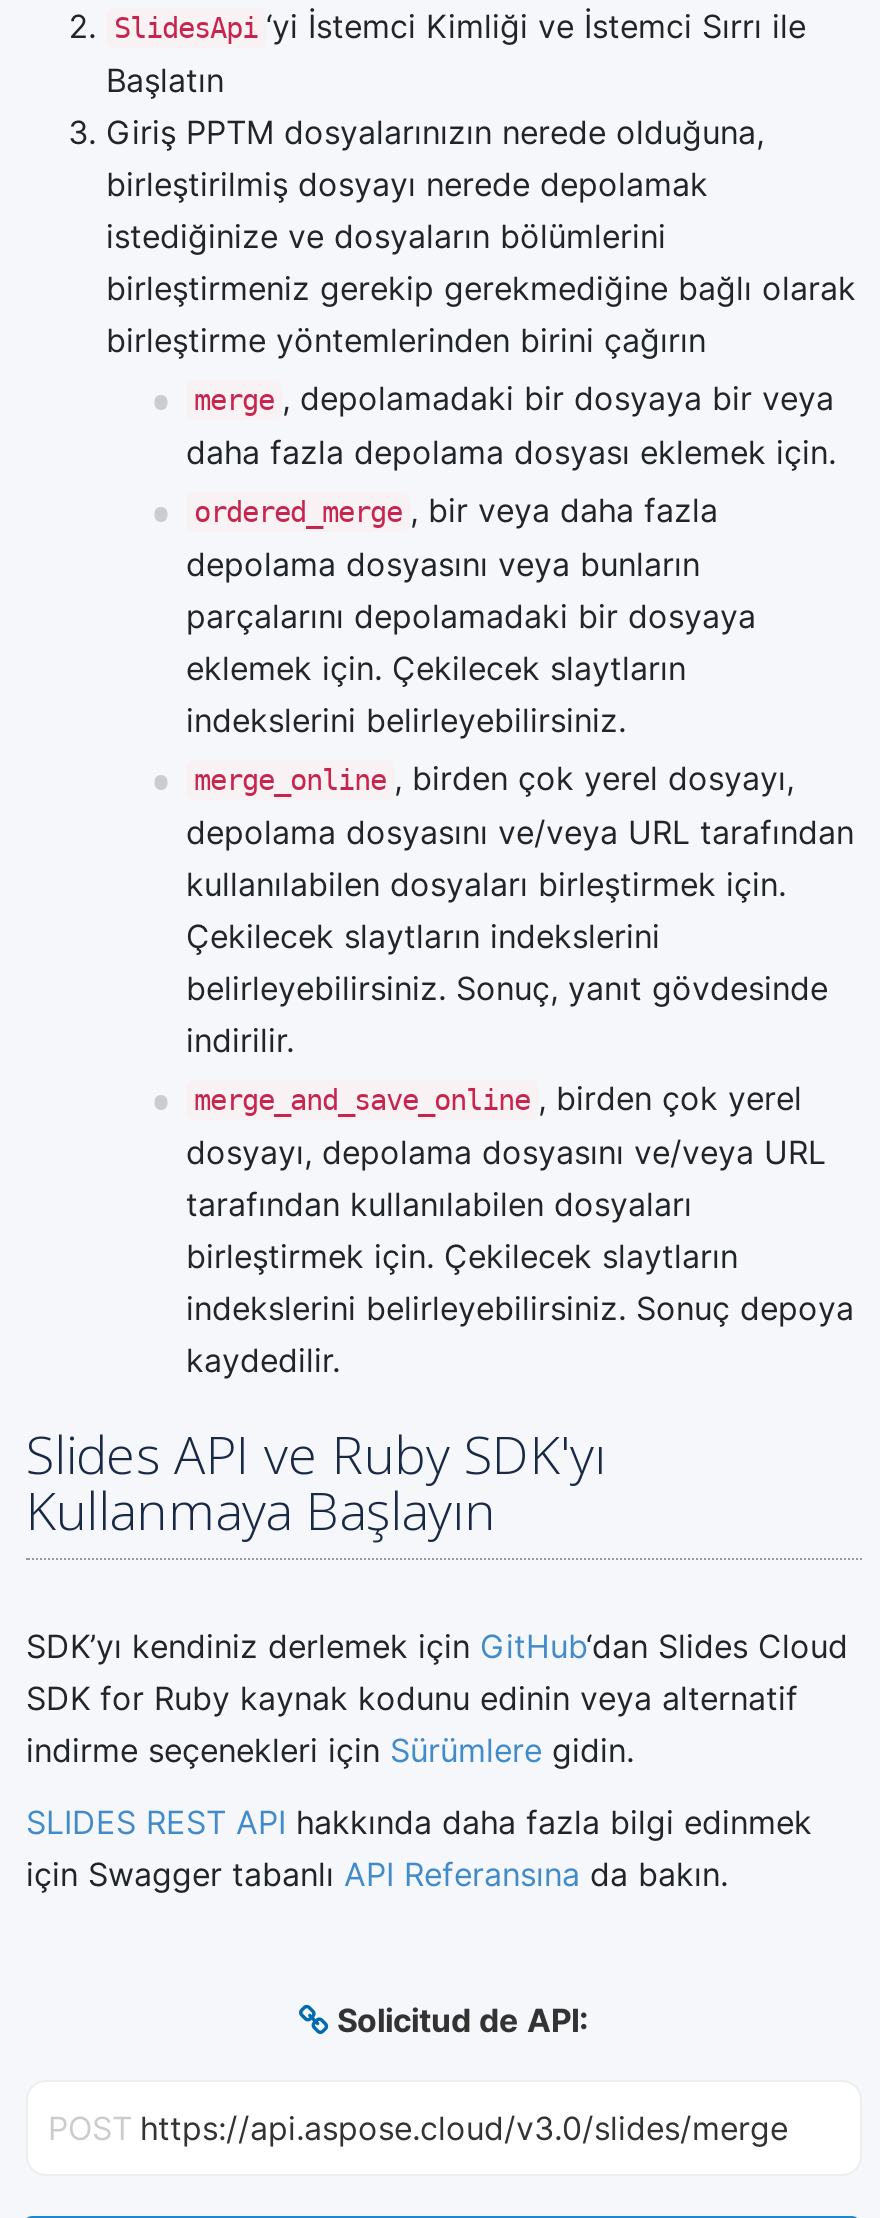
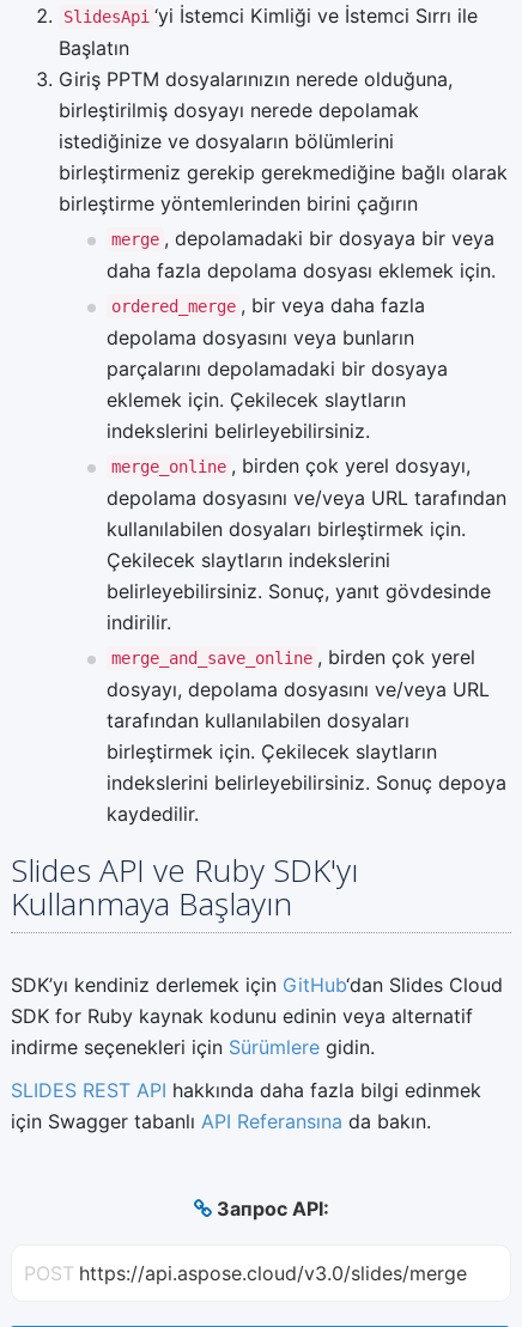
[337,1999,589,2039] Solicitud de API: -> [216,1196,329,1220] Запрос API:

